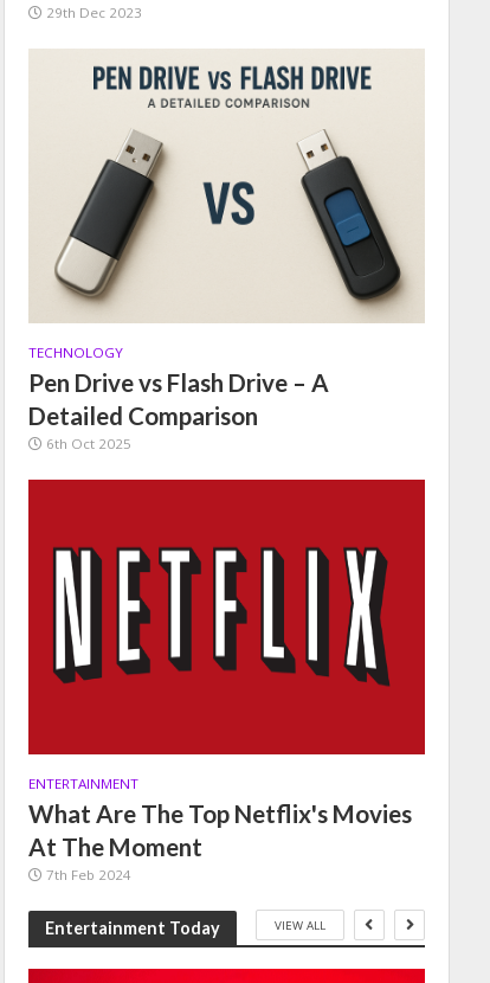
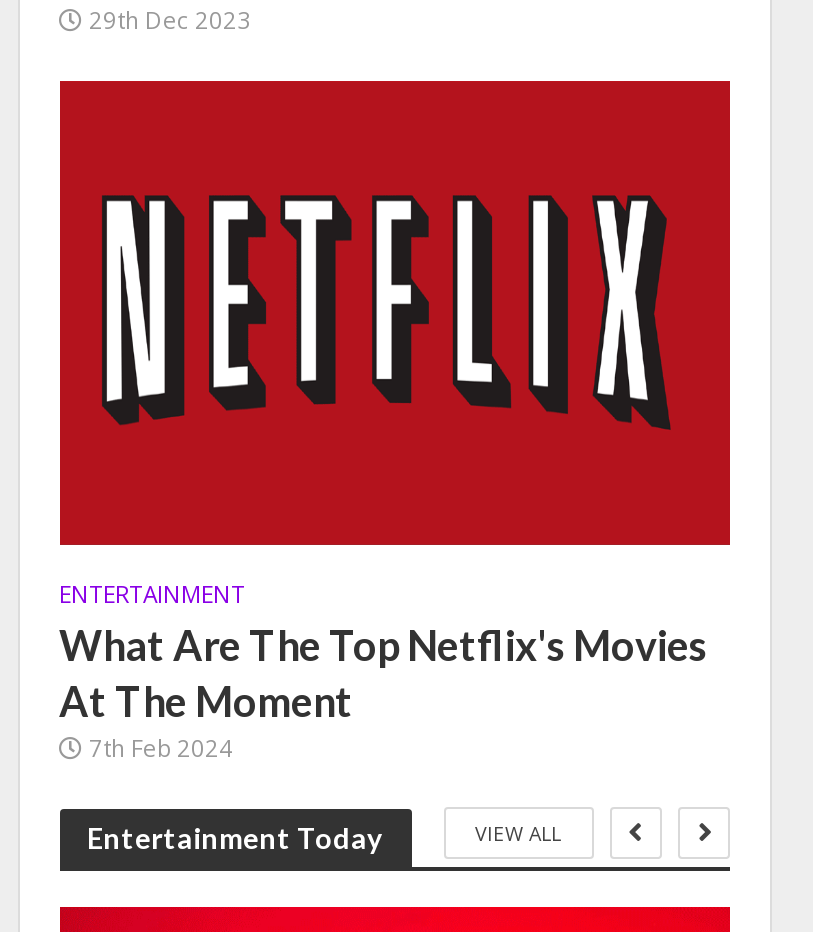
[28,50,425,452] [image] | TECHNOLOGY | Pen Drive vs Flash Drive – A | Detailed Comparison | 6th Oct 2025 -> none

